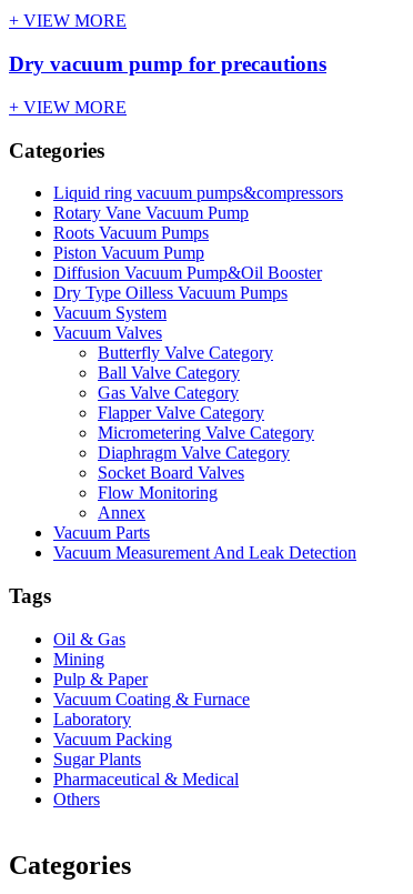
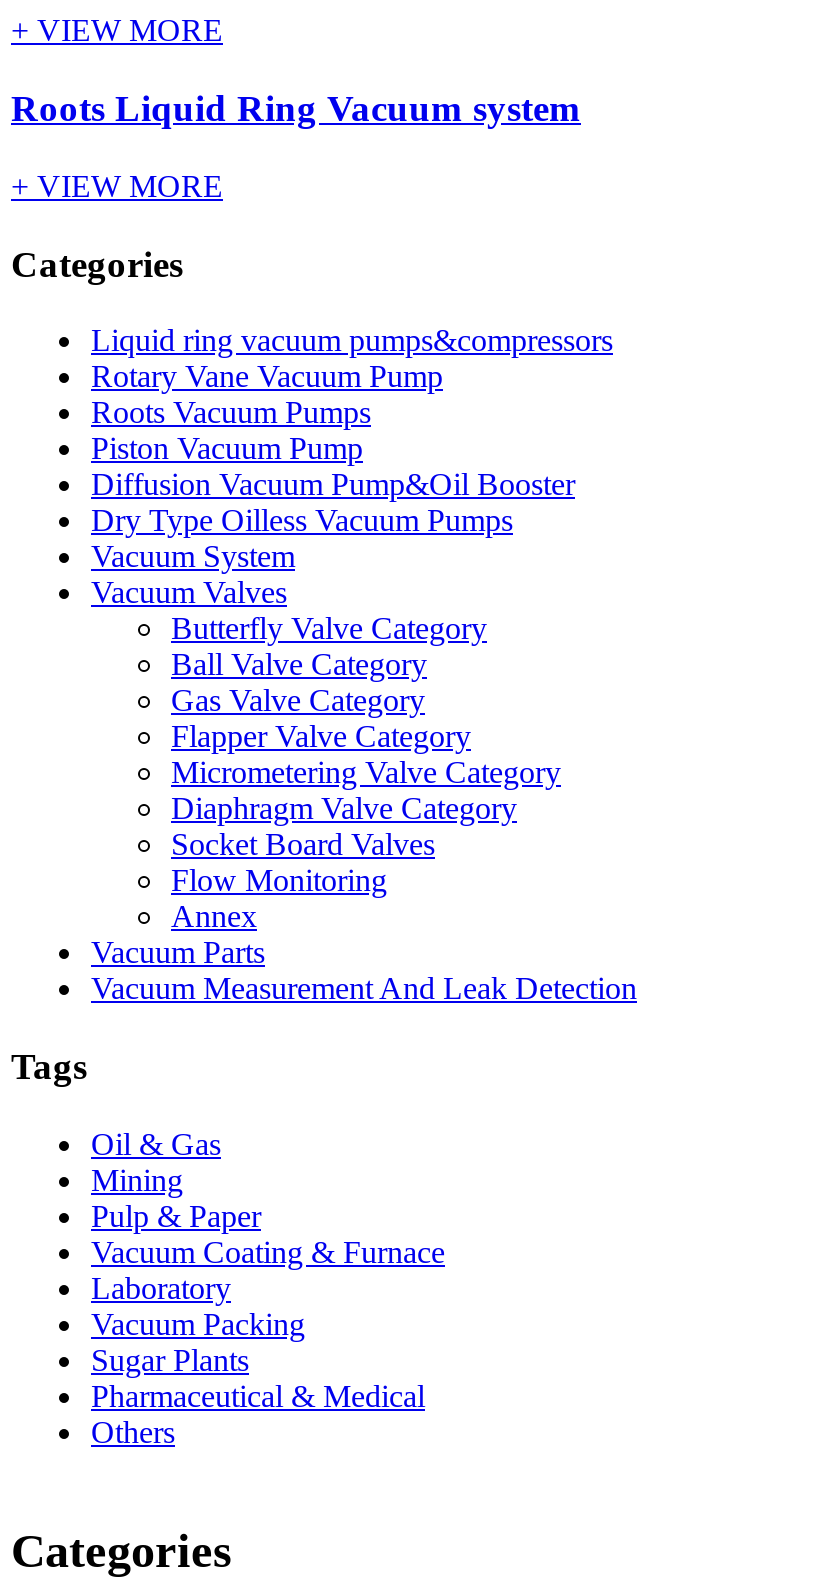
[9,52,326,76] Dry vacuum pump for precautions -> [11,87,581,129] Roots Liquid Ring Vacuum system

